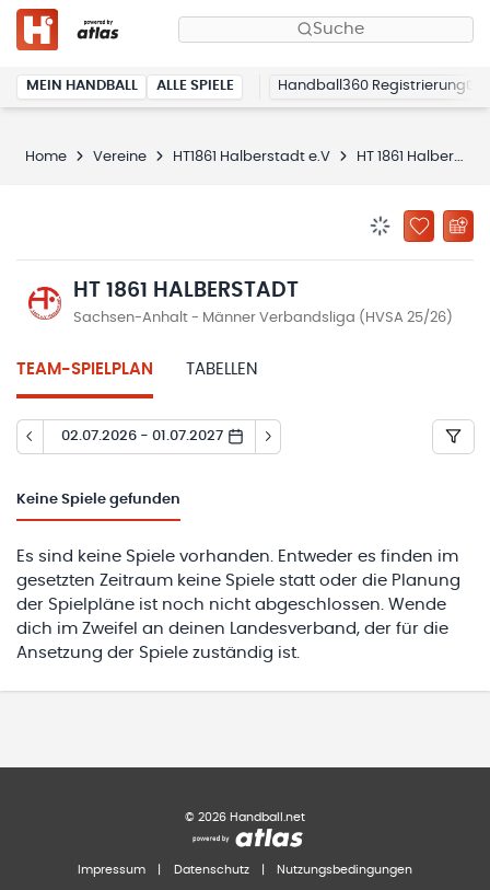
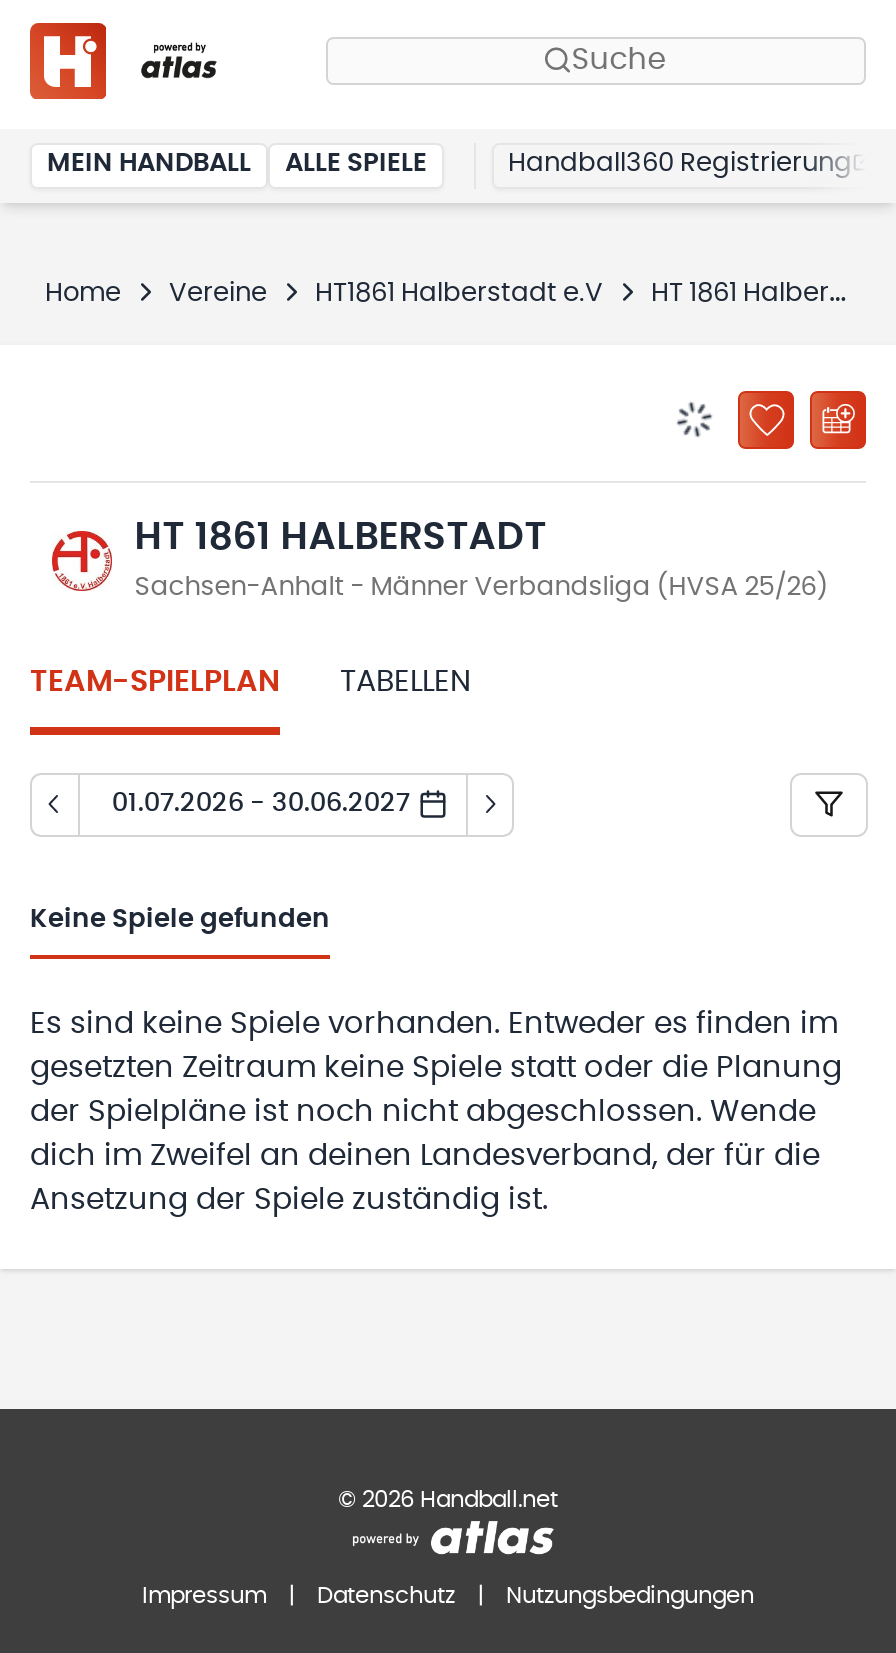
[62,429,224,443] 02.07.2026 - 01.07.2027 -> [112,790,410,816] 01.07.2026 - 30.06.2027

